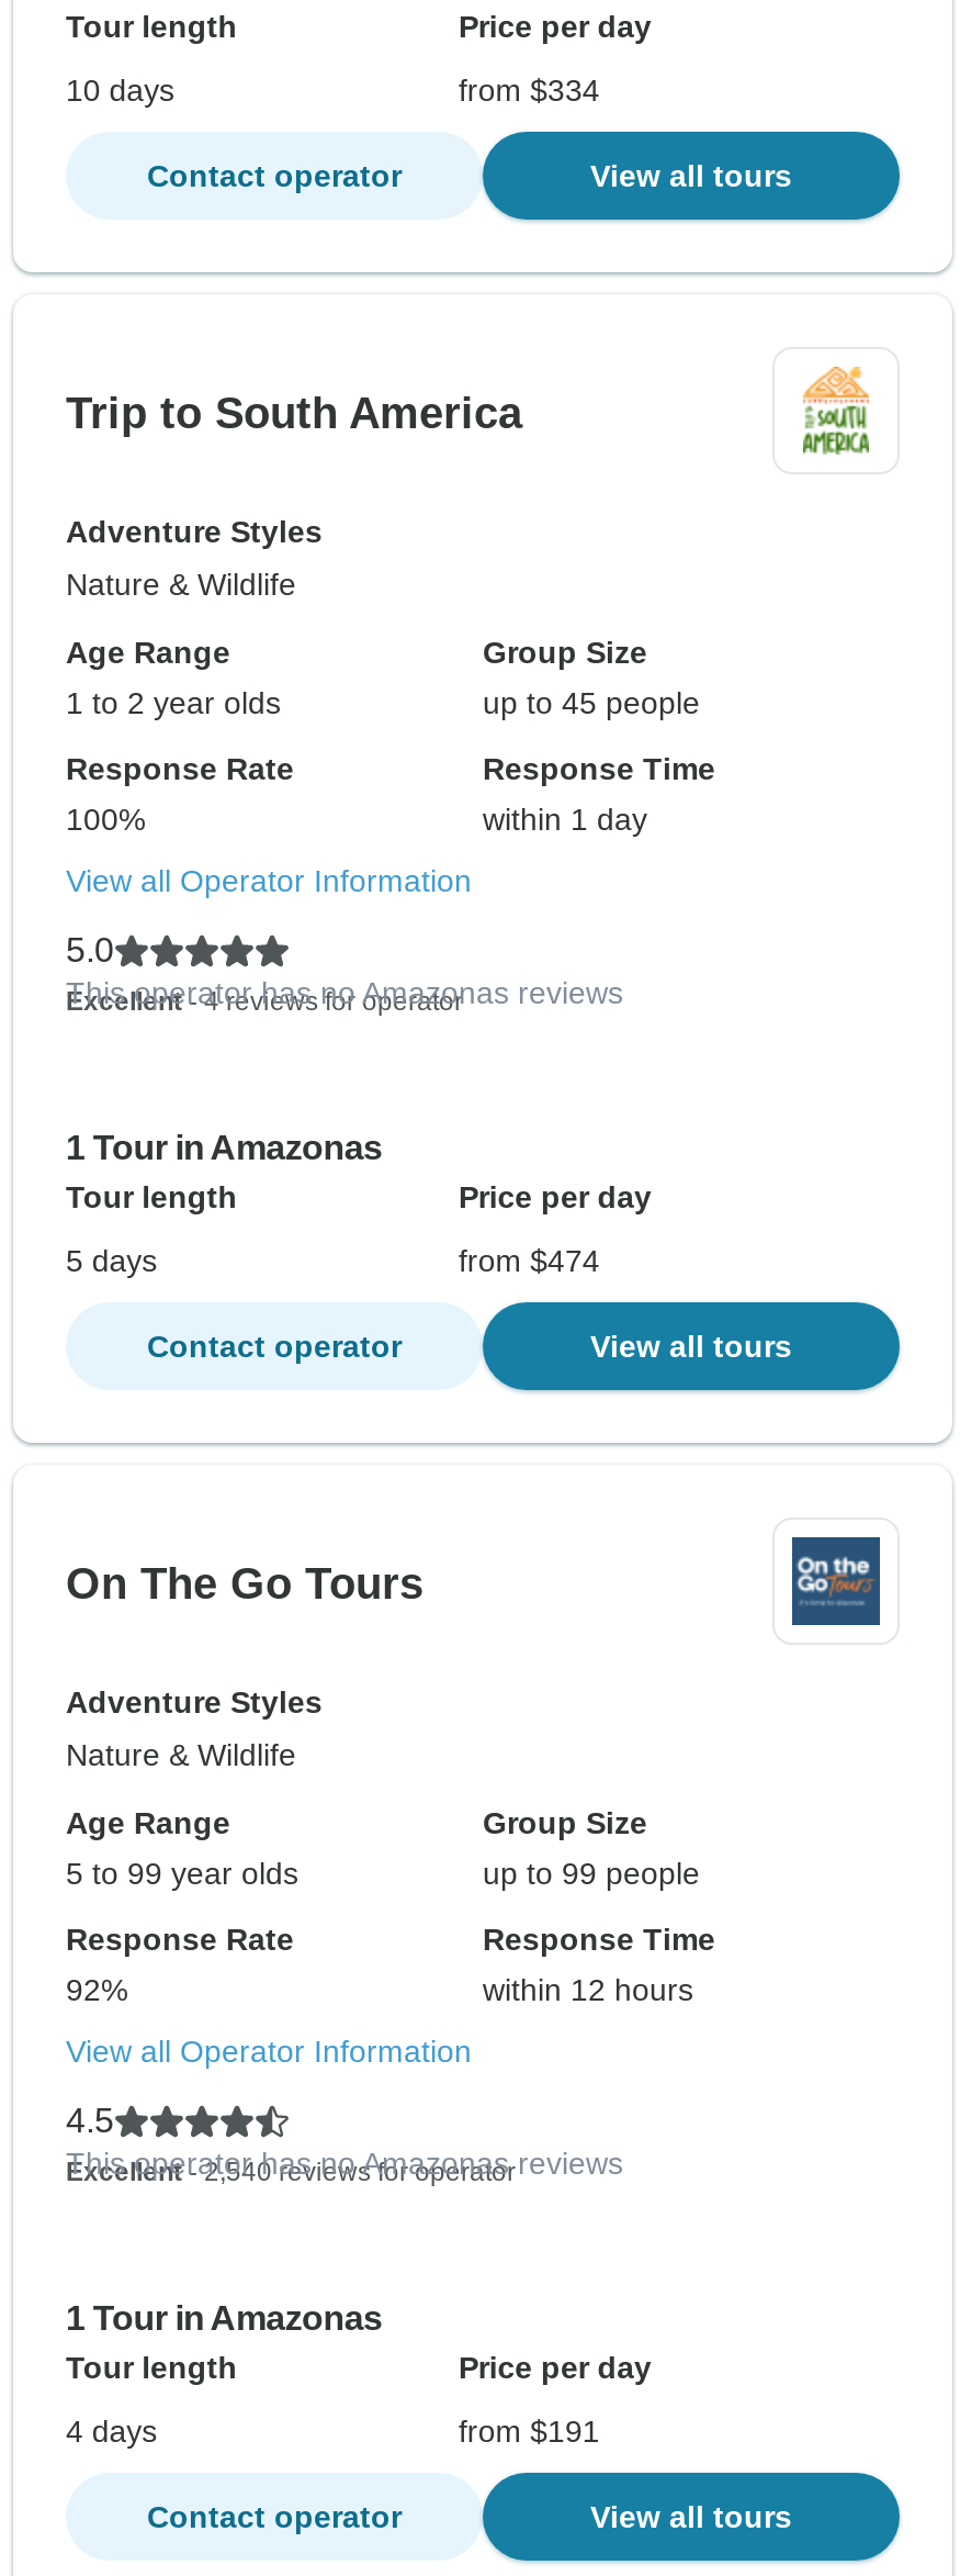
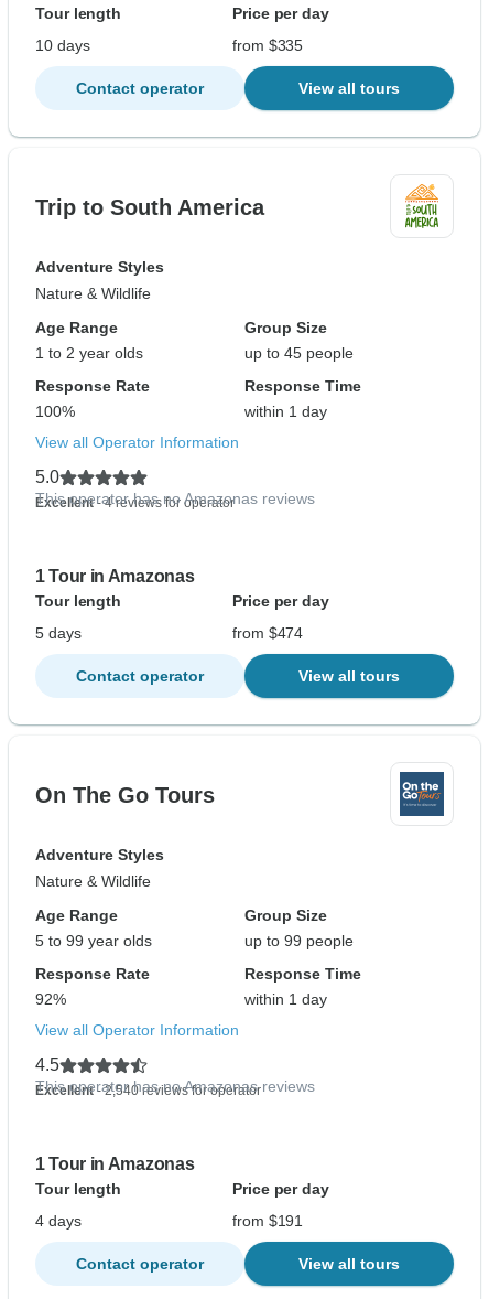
[459,72,600,108] from $334 -> [232,36,303,54] from $335
[483,1972,693,2007] within 12 hours -> [244,990,327,1008] within 1 day

